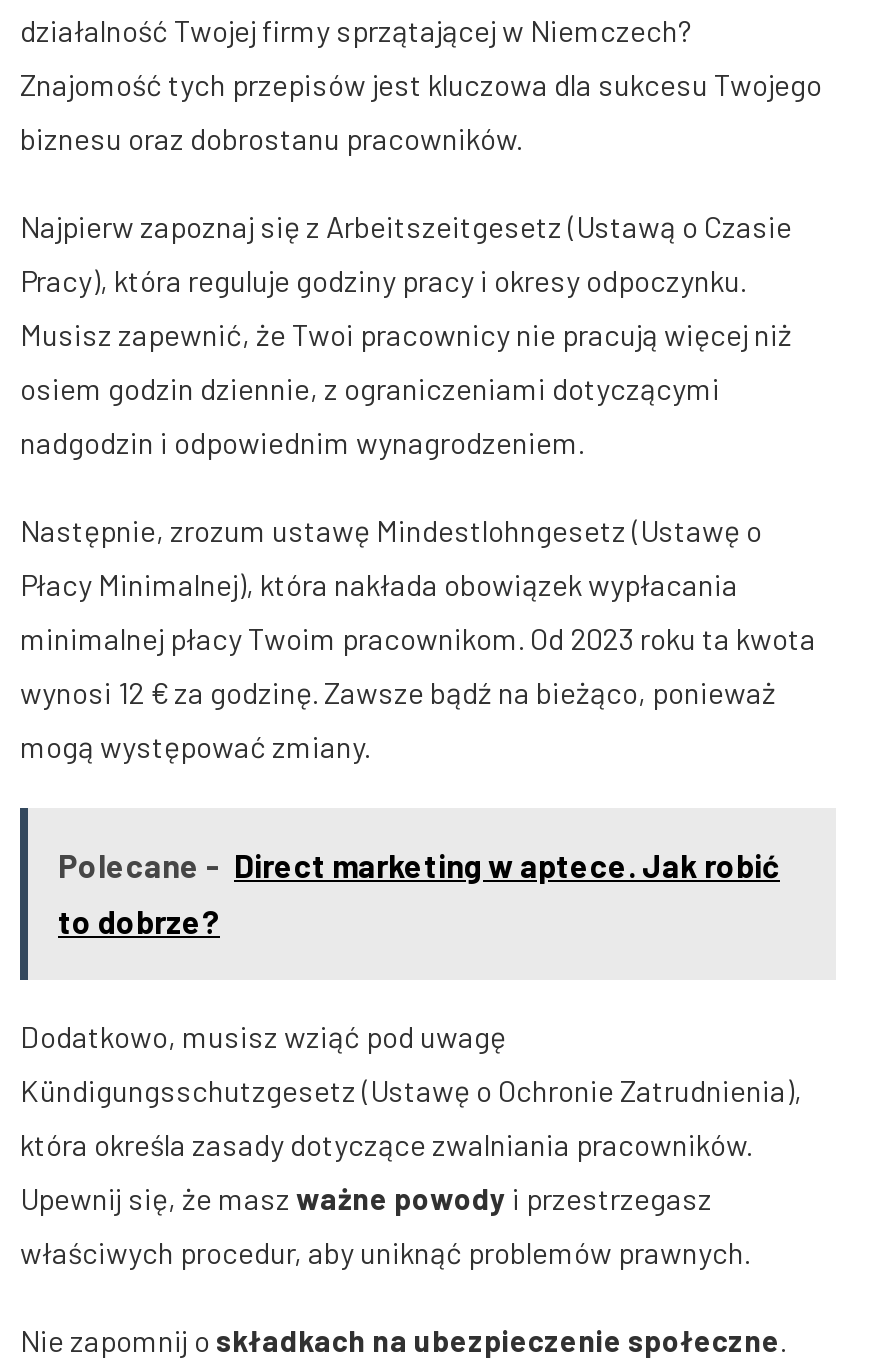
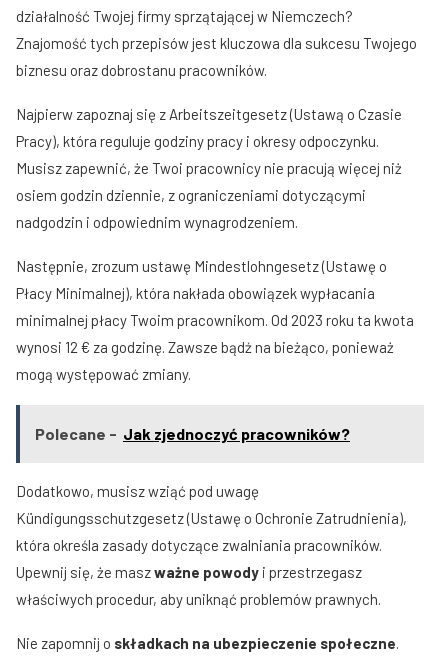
[58,847,780,941] Polecane - Direct marketing w aptece. Jak robić | to dobrze? -> [35,424,350,443] Polecane - Jak zjednoczyć pracowników?

